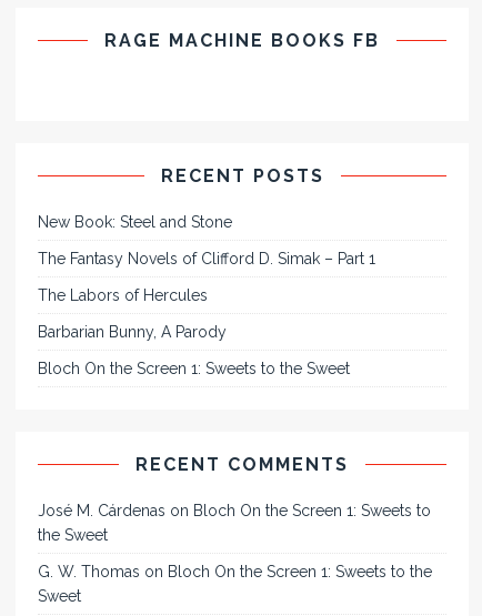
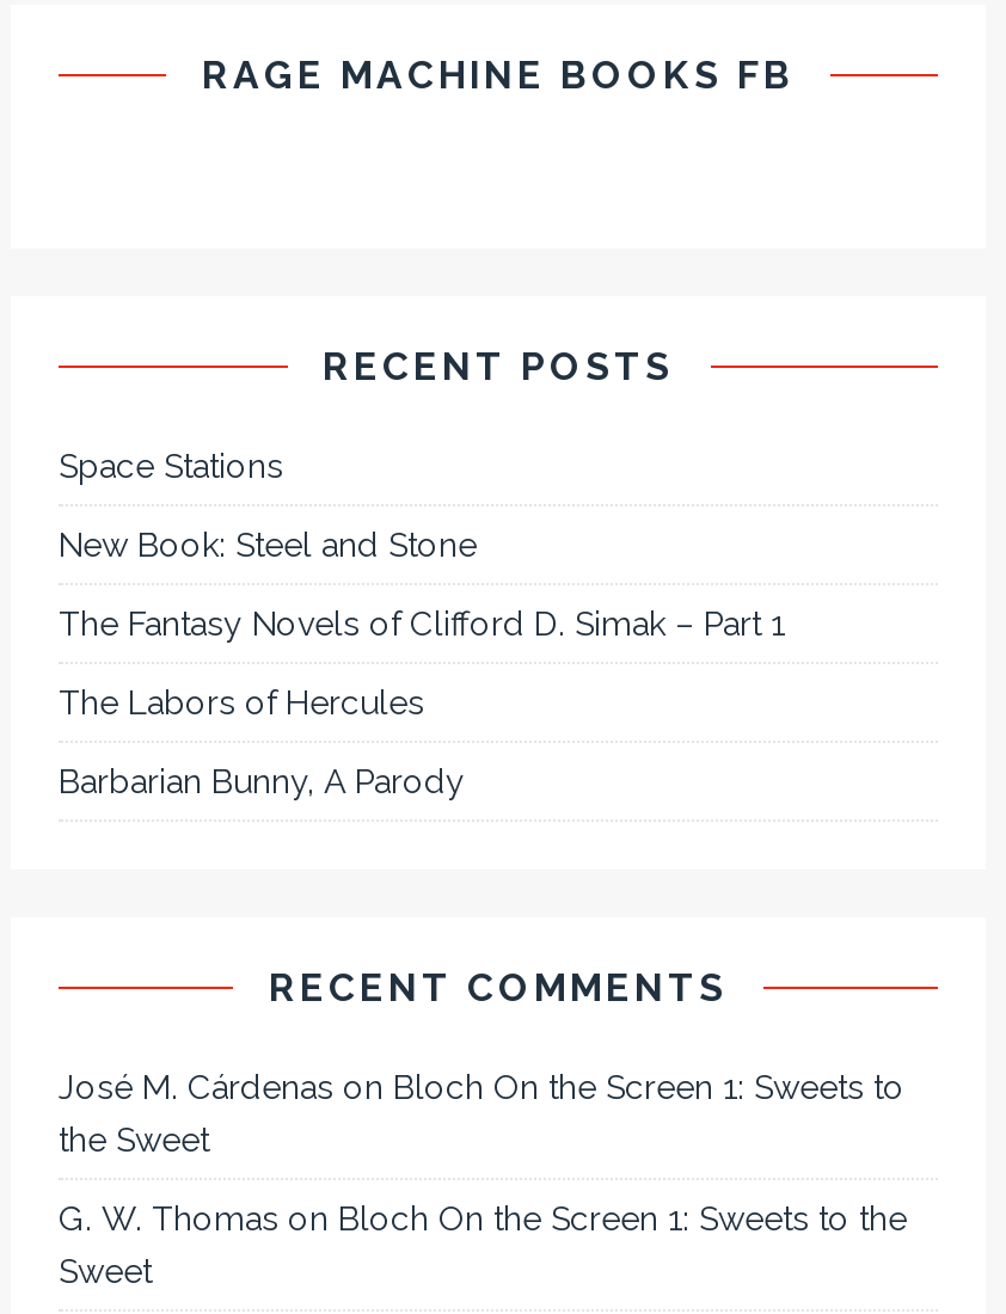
none -> [59,447,283,485] Space Stations
moved [38,213,375,341] -> [59,526,785,800]: New Book: Steel and Stone | The Fantasy Novels of Clifford D. Simak – Part 1 | The Labors of Hercules | Barbarian Bunny, A Parody
[38,360,350,377] Bloch On the Screen 1: Sweets to the Sweet -> none

